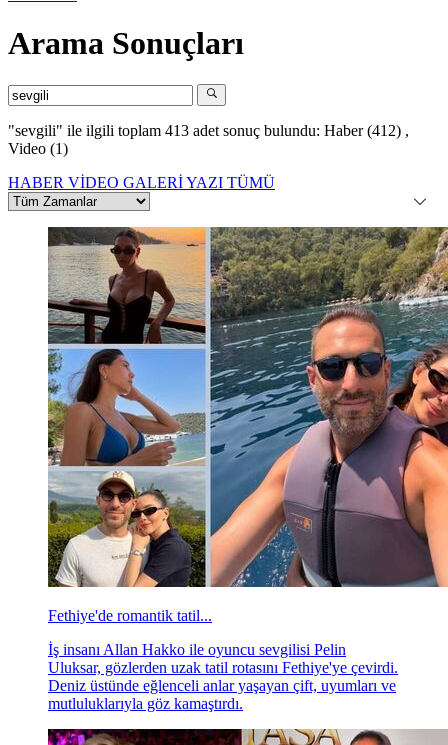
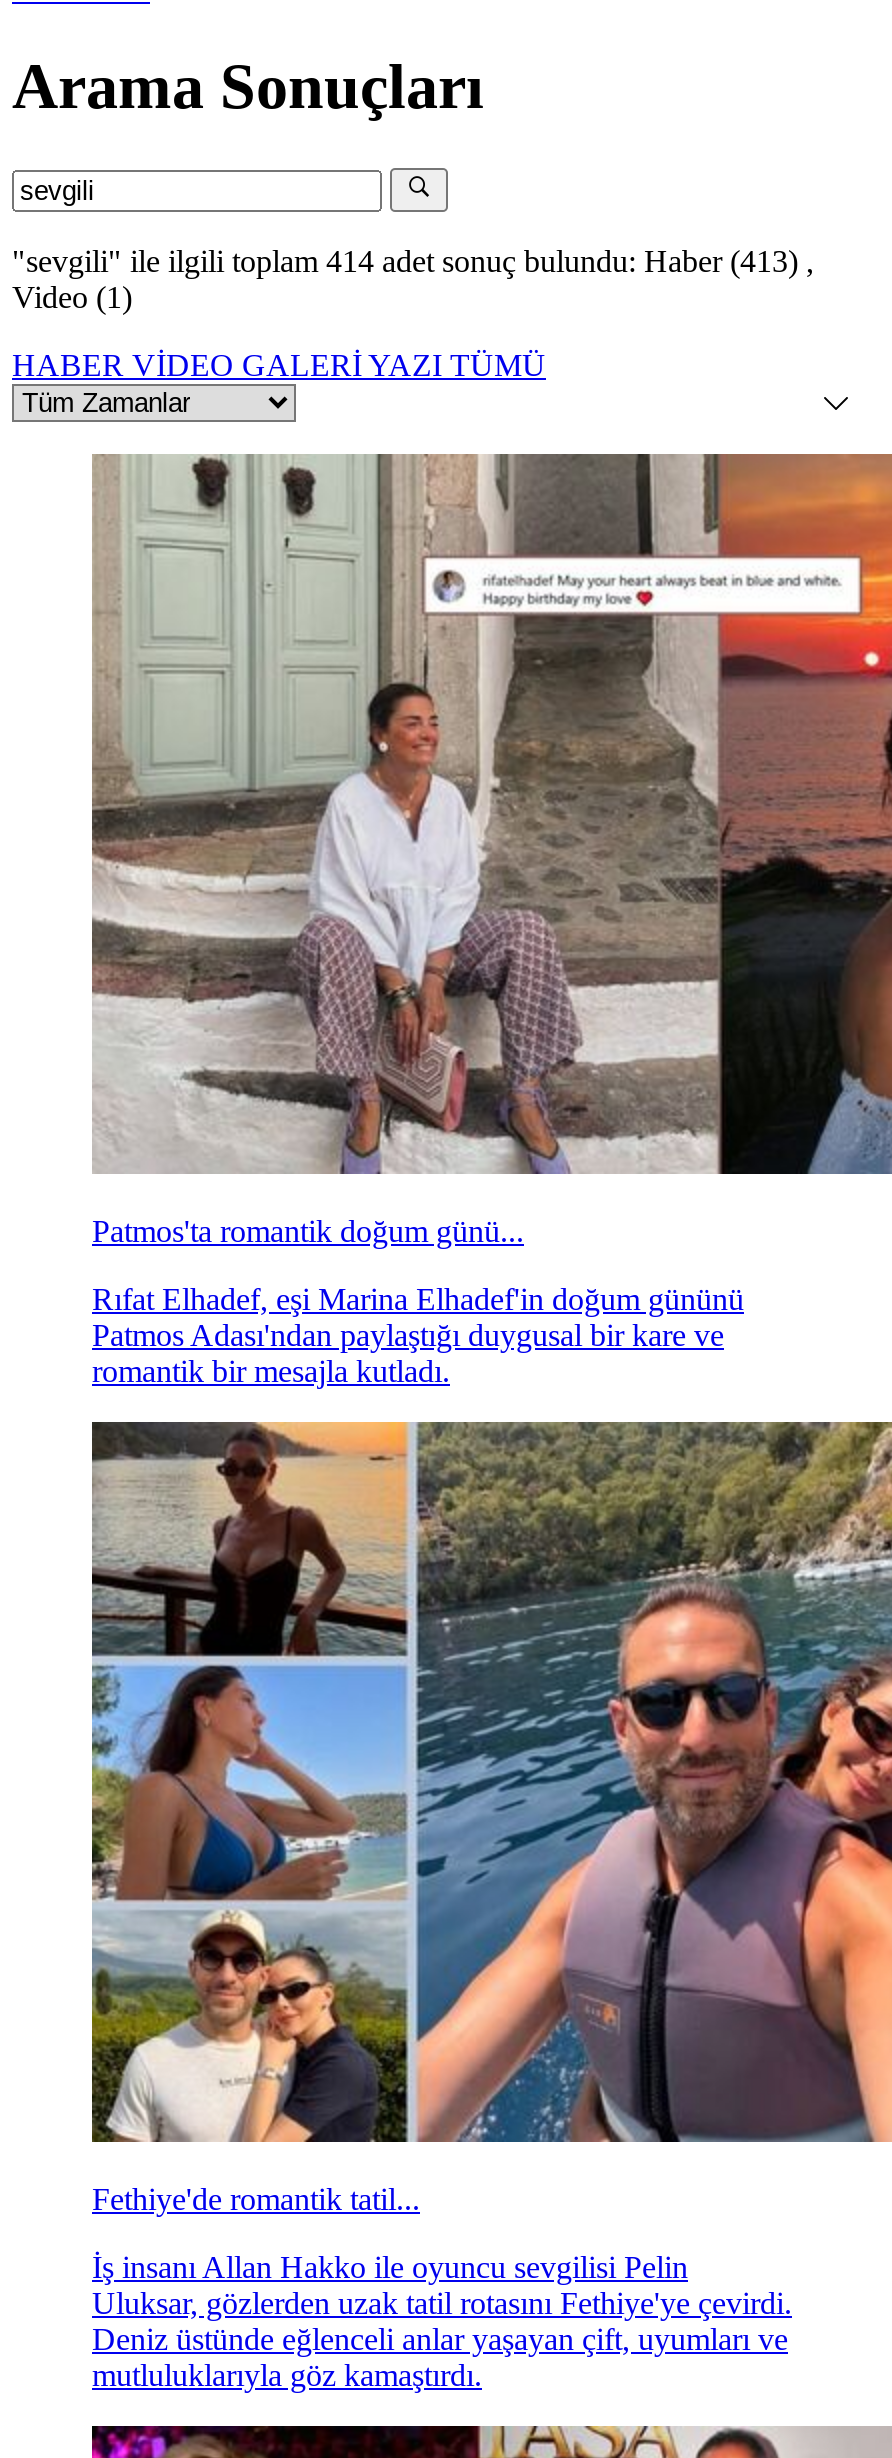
[8,122,409,139] "sevgili" ile ilgili toplam 413 adet sonuç bulundu: Haber (412), -> [12,244,814,278] "sevgili" ile ilgili toplam 414 adet sonuç bulundu: Haber (413),
none -> [90,452,886,1388] [image] | Patmos'ta romantik doğum günü... | Rıfat Elhadef, eşi Marina Elhadef'in doğum gününü | Patmos Adası'ndan paylaştığı duygusal bir kare ve | romantik bir mesajla kutladı.

